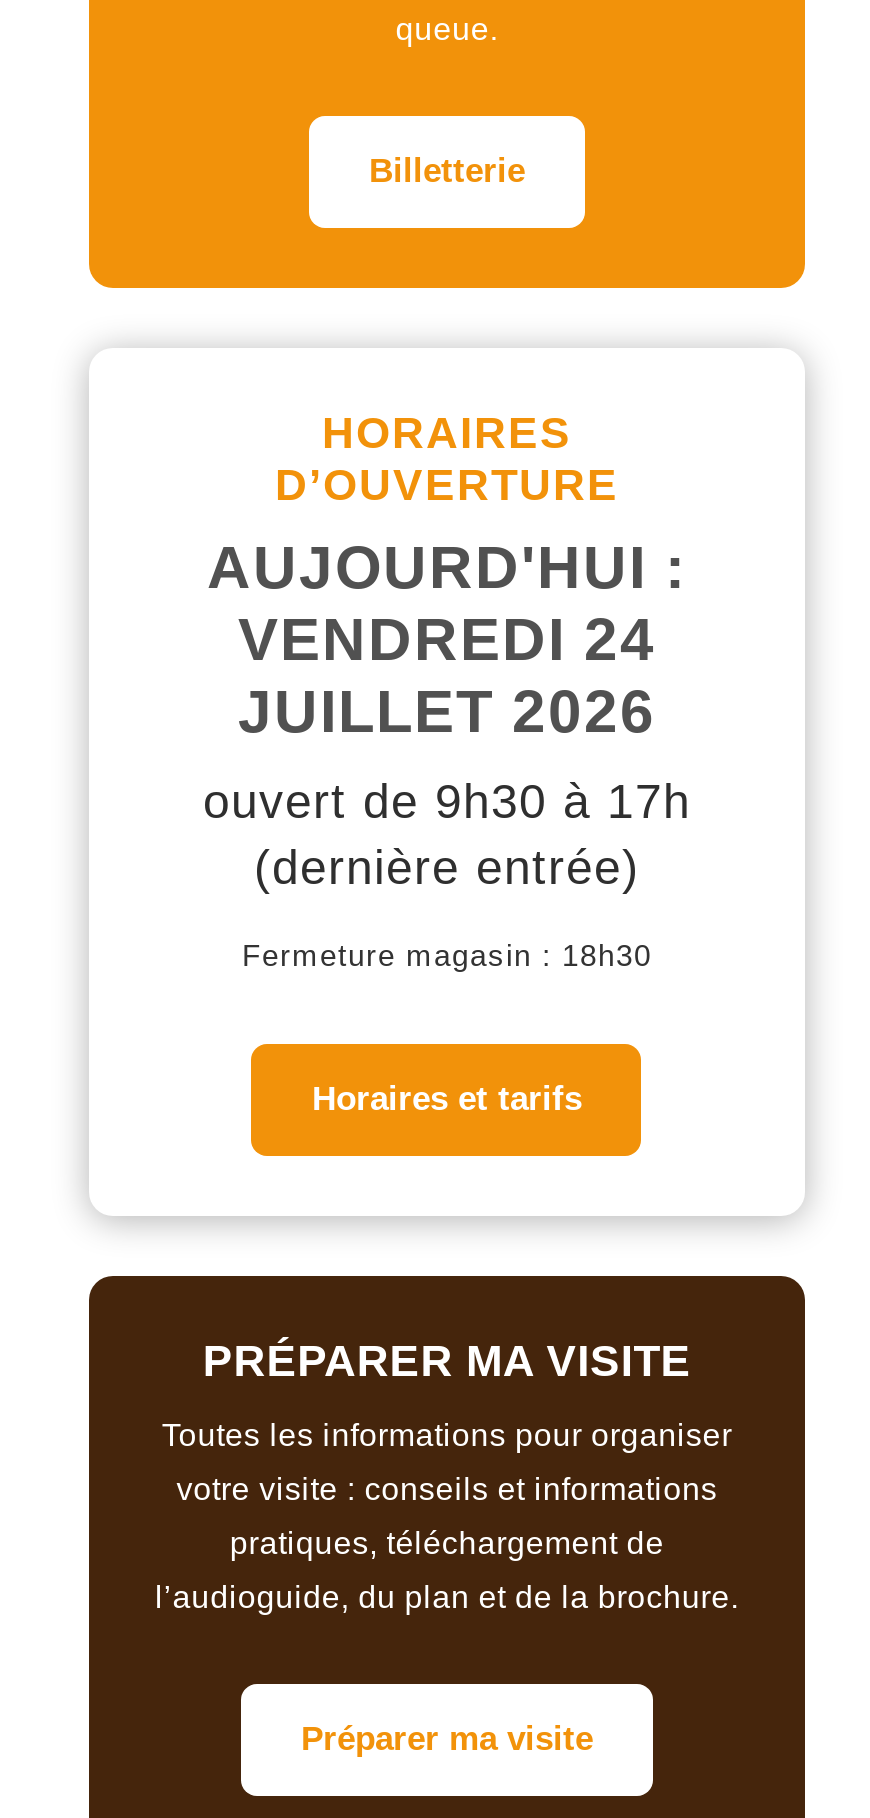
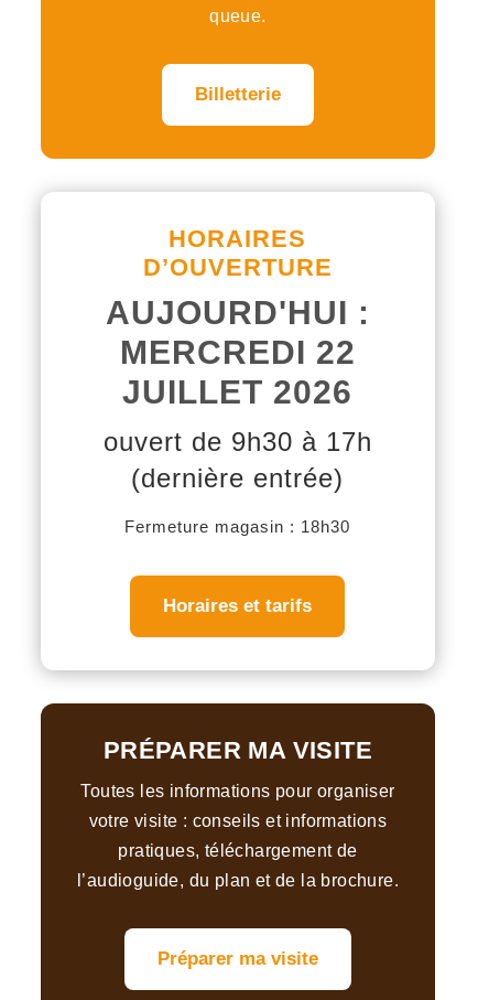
[238,606,656,672] VENDREDI 24 -> [120,334,356,370] MERCREDI 22

